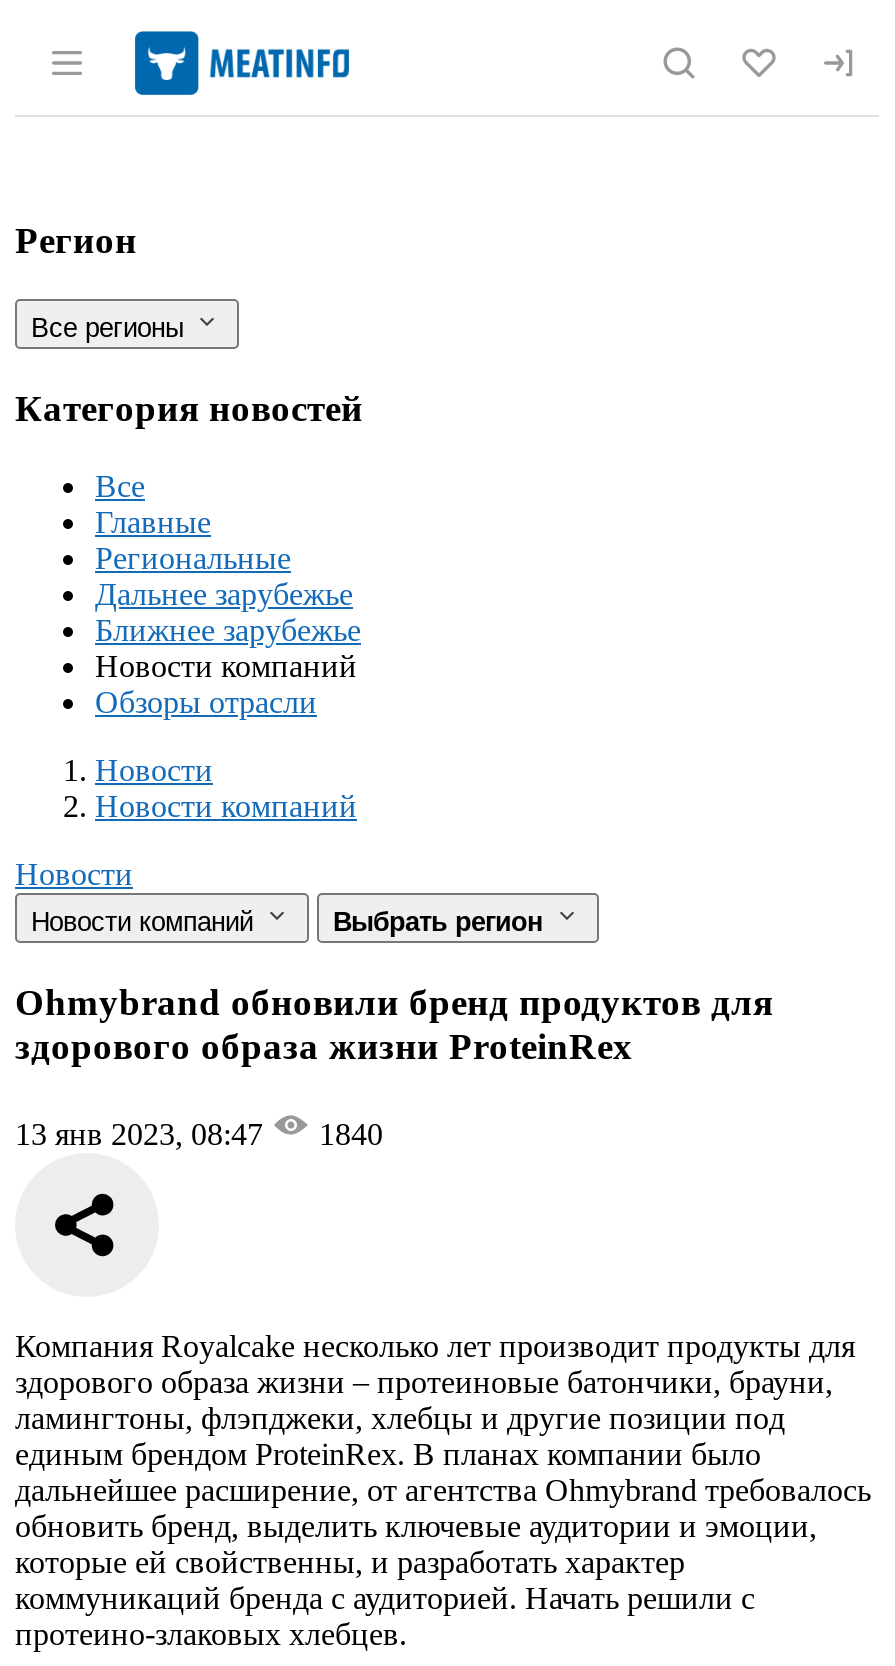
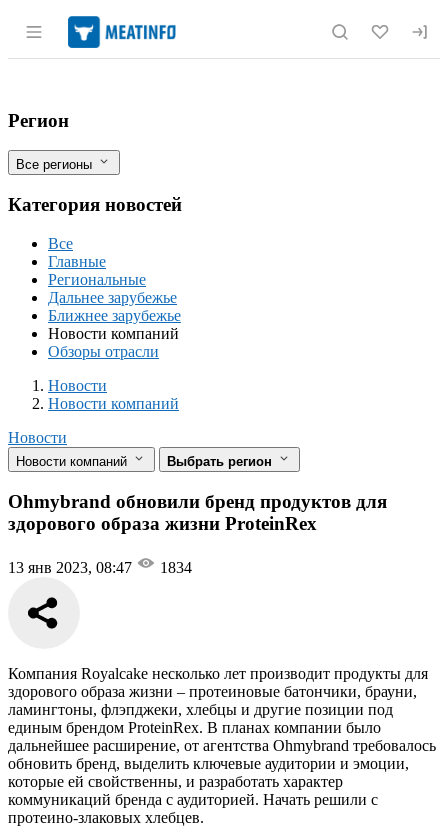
[15,1118,383,1152] 13 янв 2023, 08:47 1840 -> [8,559,192,576] 13 янв 2023, 08:47 1834

